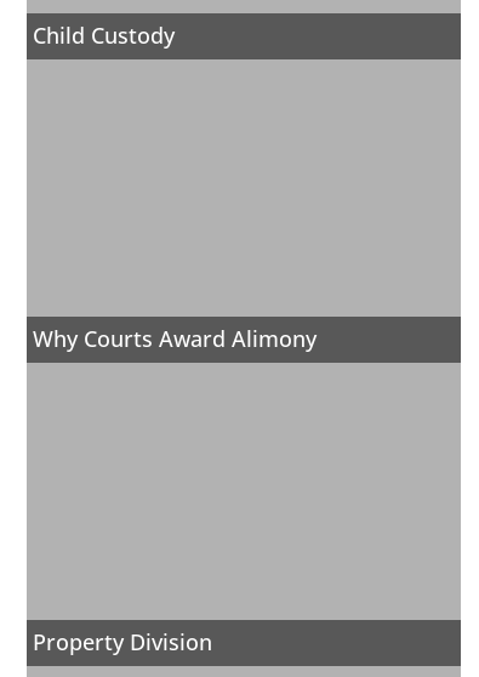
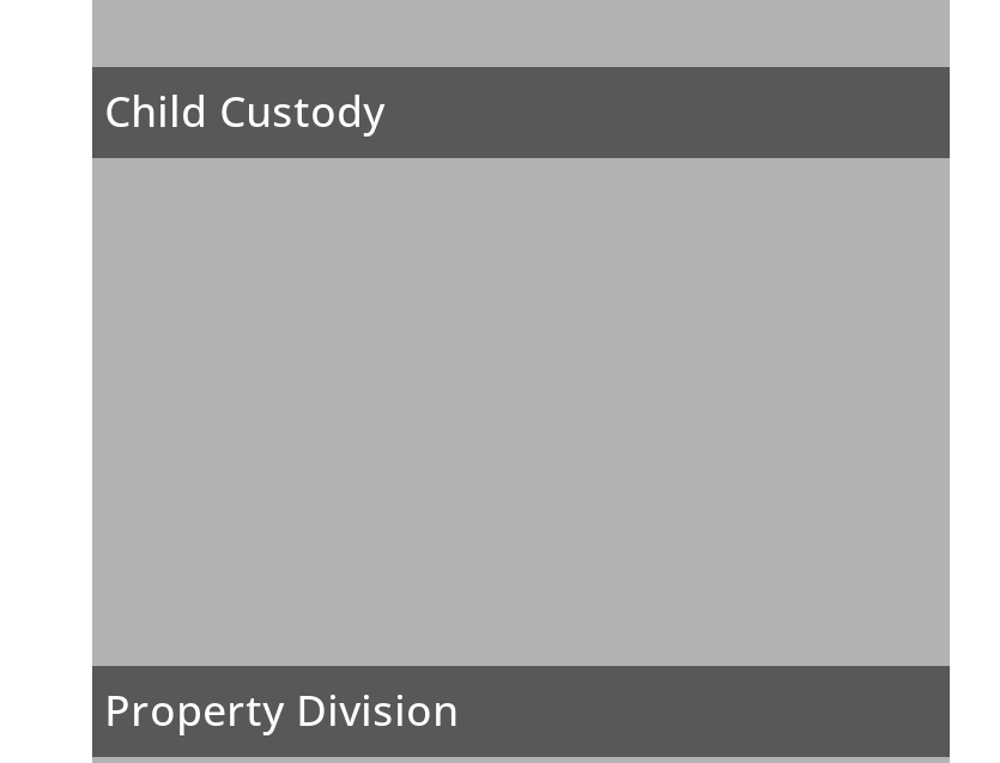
[33,324,317,353] Why Courts Award Alimony -> none

